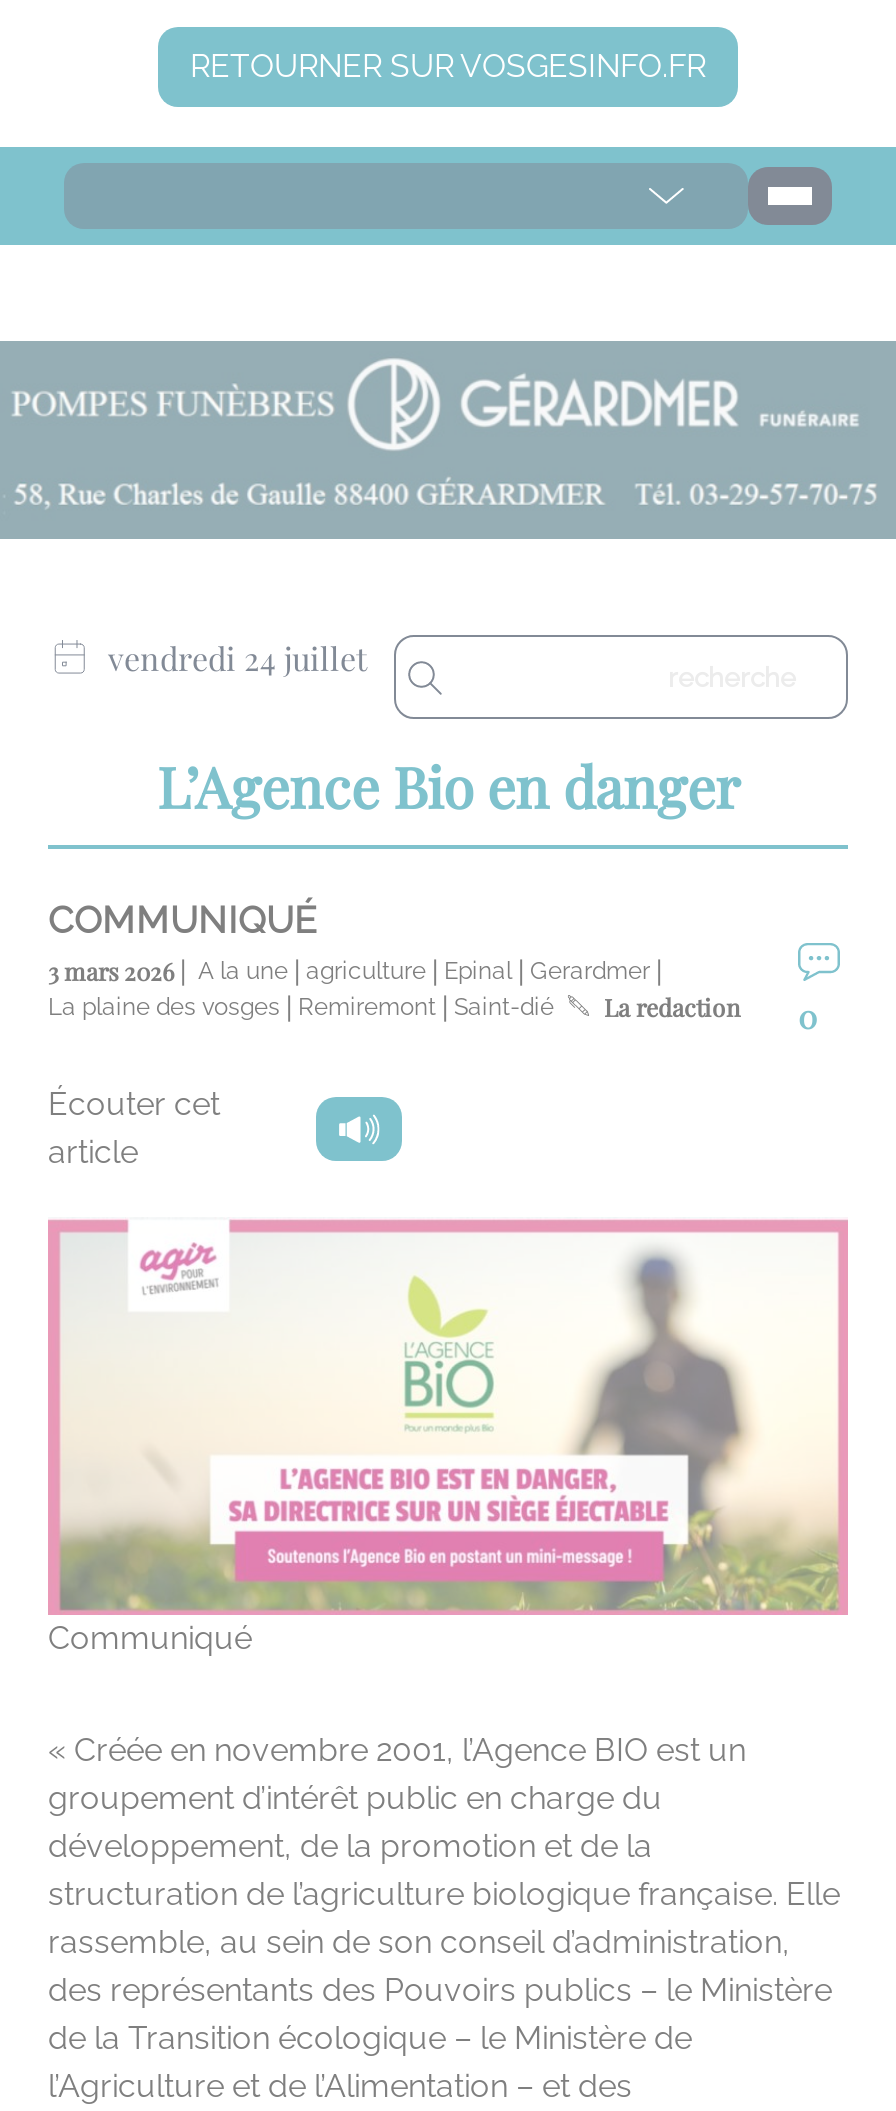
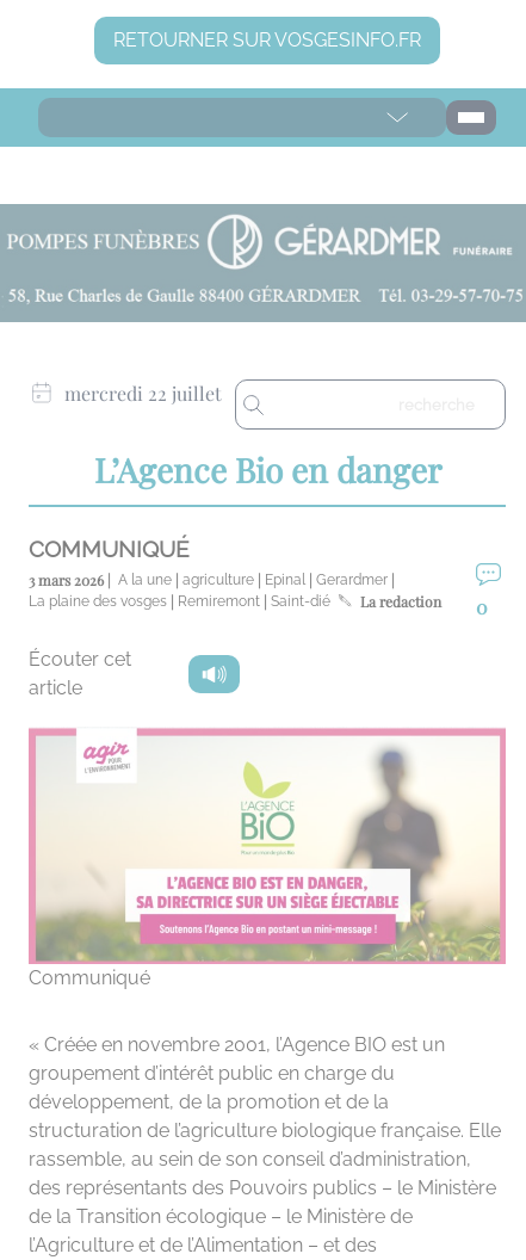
[108,637,368,679] vendredi 24 juillet -> [64,381,222,406] mercredi 22 juillet

